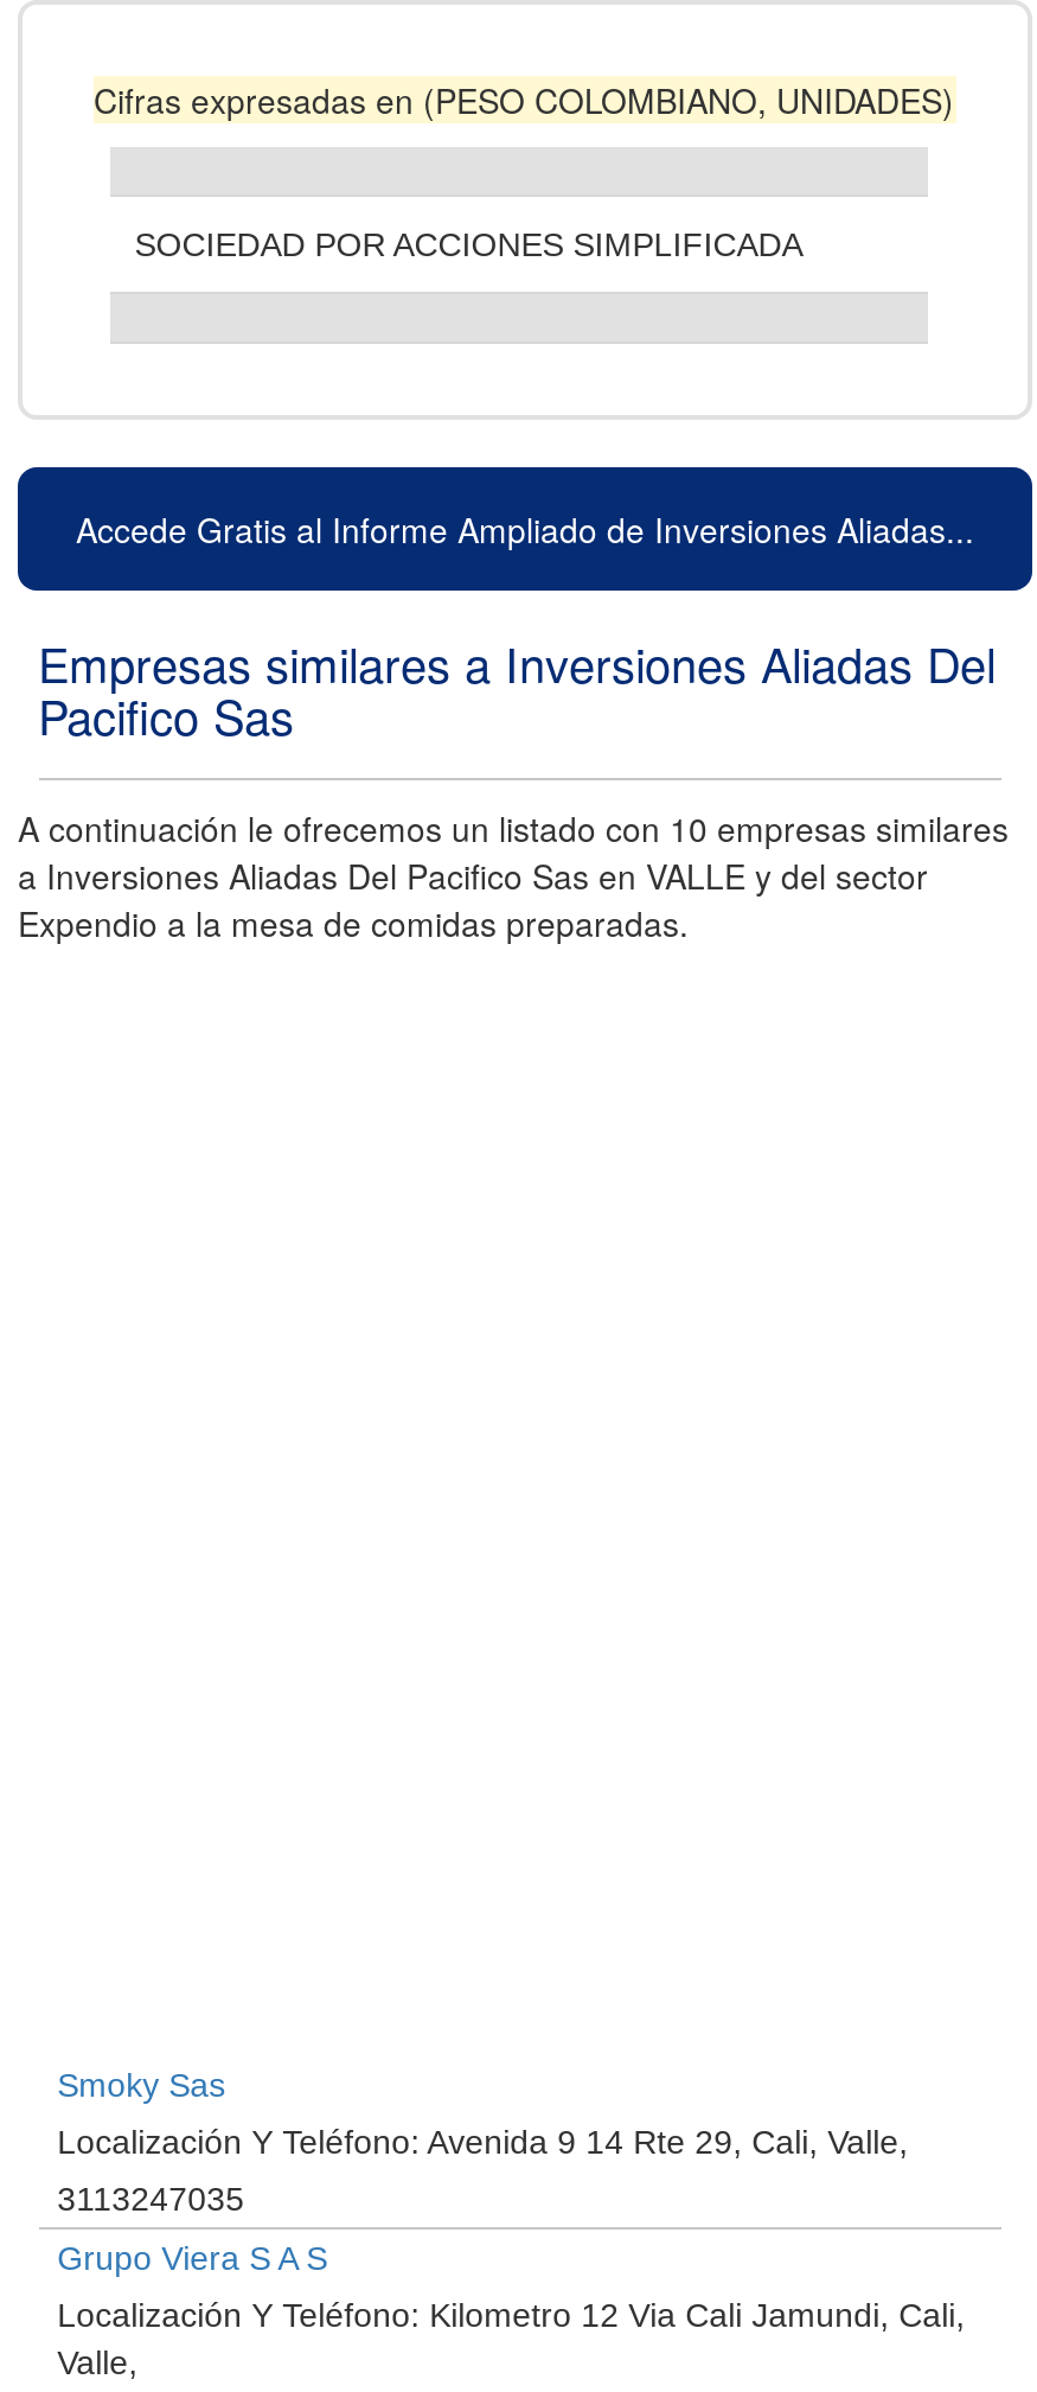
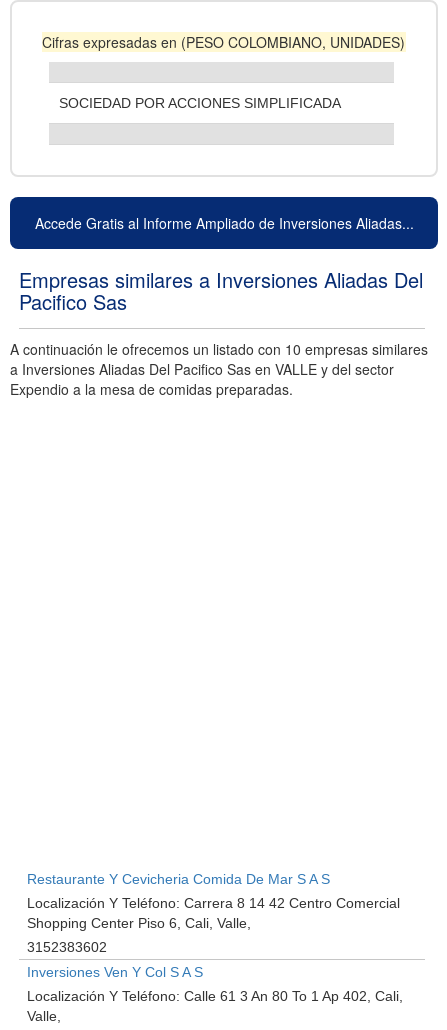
[57,2066,226,2104] Smoky Sas -> [27,871,330,887] Restaurante Y Cevicheria Comida De Mar S A S
[57,2123,899,2161] Localización Y Teléfono: Avenida 9 14 Rte 29, Cali, Valle -> [27,895,400,931] Localización Y Teléfono: Carrera 8 14 42 Centro Comercial | Shopping Center Piso 6, Cali, Valle
[57,2179,245,2217] 3113247035 -> [27,939,107,955] 3152383602
[57,2239,328,2277] Grupo Viera S A S -> [27,964,203,980] Inversiones Ven Y Col S A S
[57,2296,965,2334] Localización Y Teléfono: Kilometro 12 Via Cali Jamundi, Cali, -> [27,988,403,1004] Localización Y Teléfono: Calle 61 3 An 80 To 1 Ap 402, Cali,

